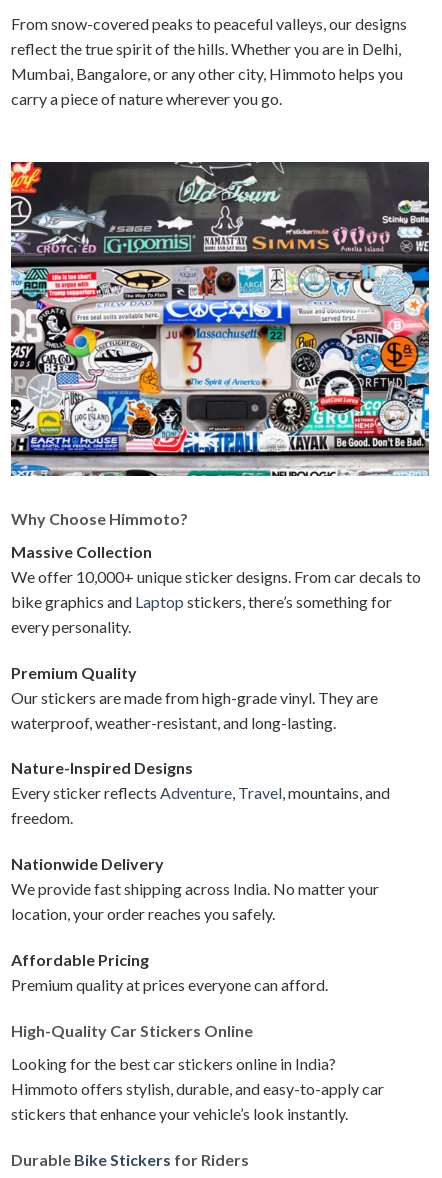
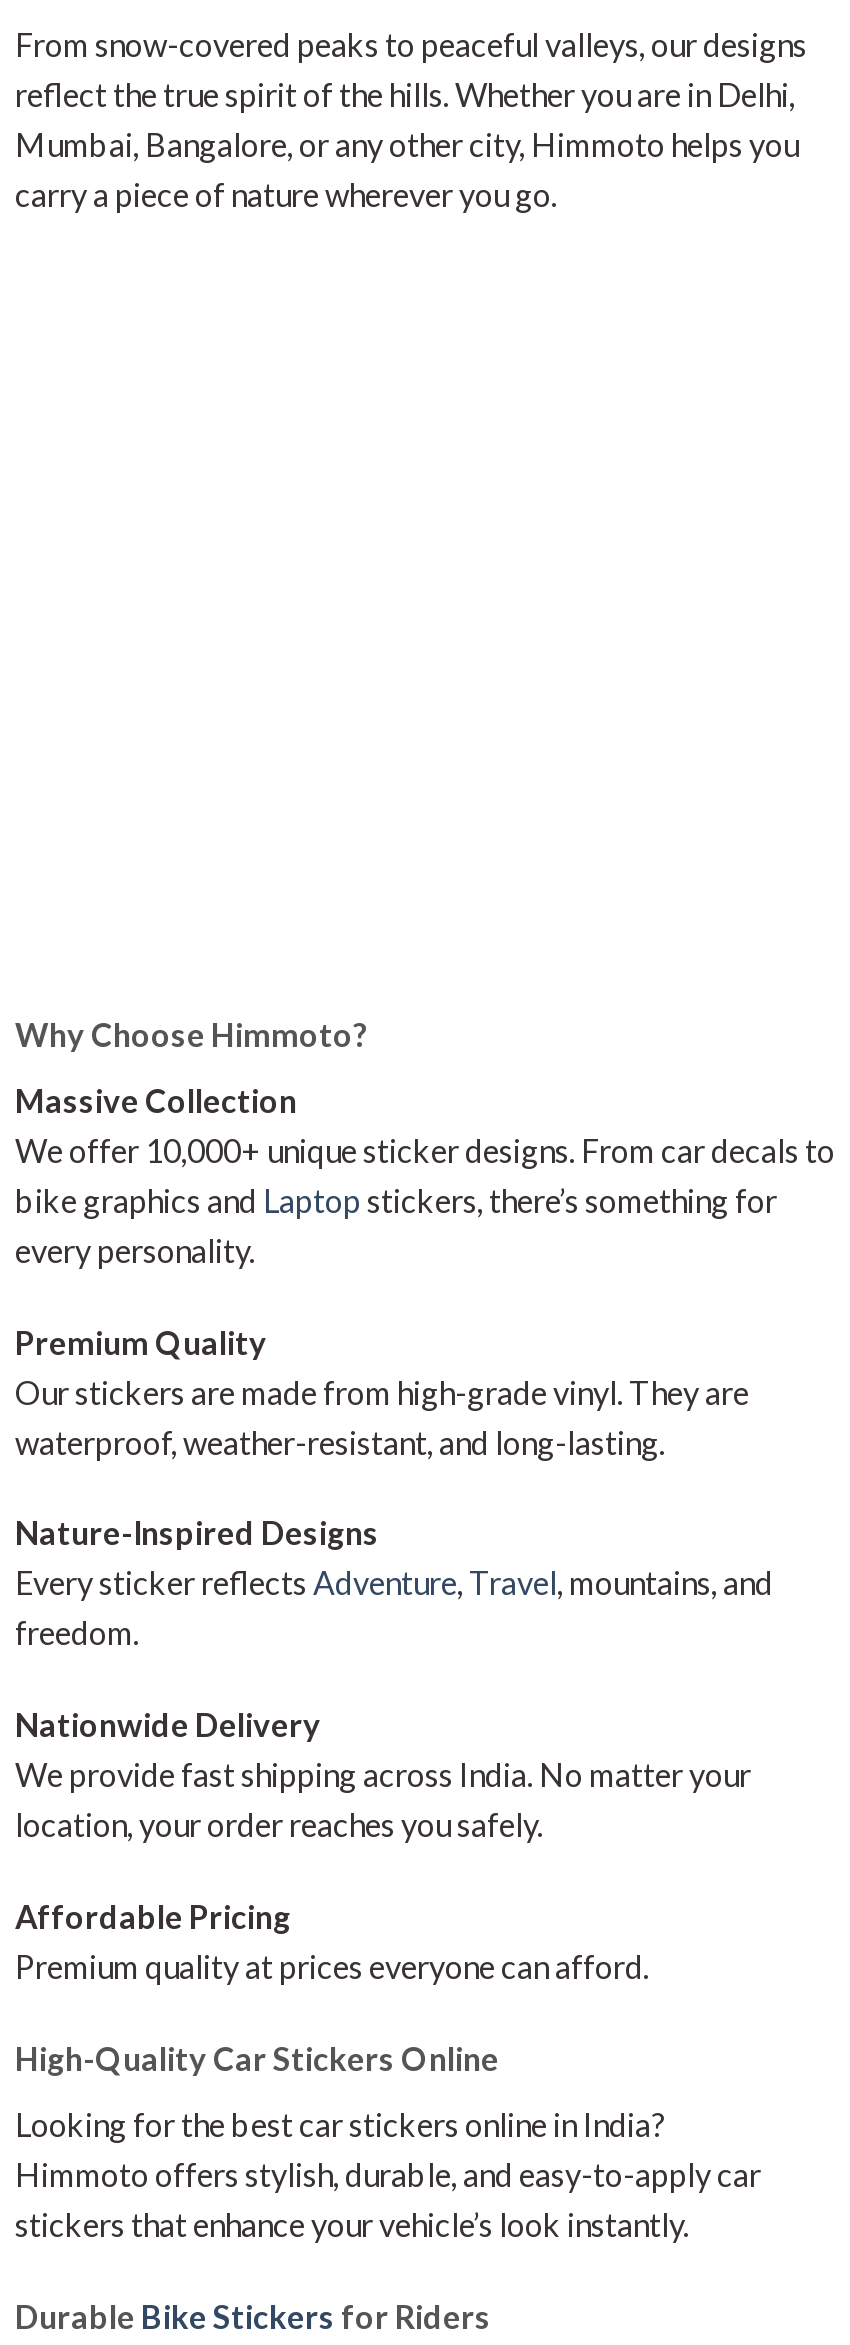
[10,161,430,477] [image] -> none

